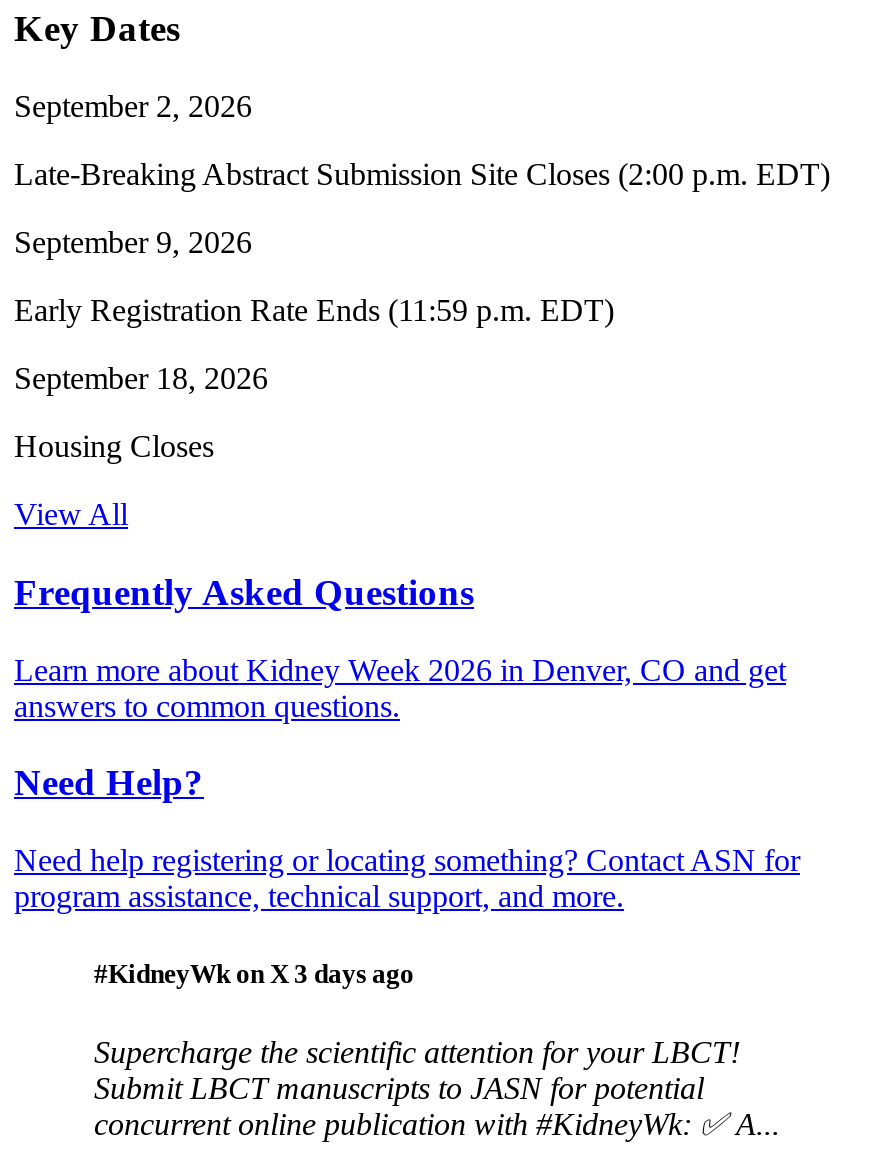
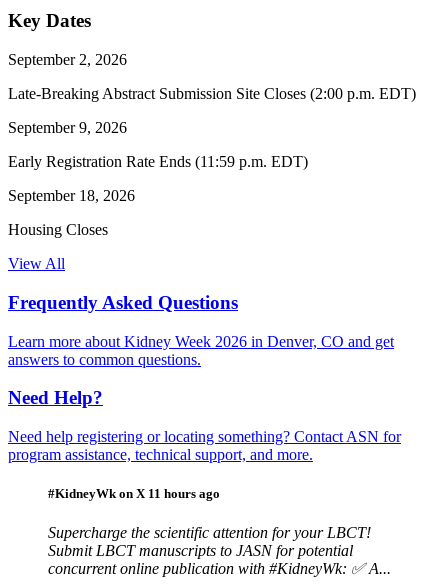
[94,959,414,989] #KidneyWk on X 3 days ago -> [48,486,220,501] #KidneyWk on X 11 hours ago

